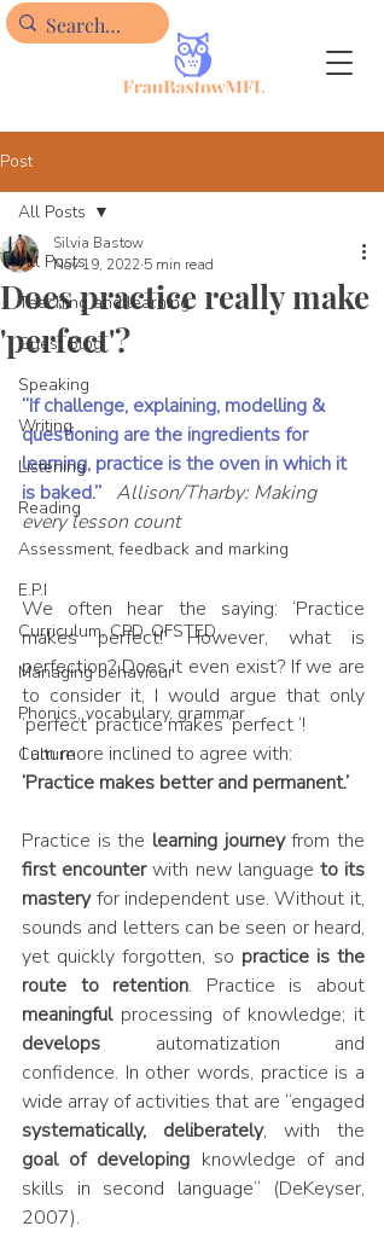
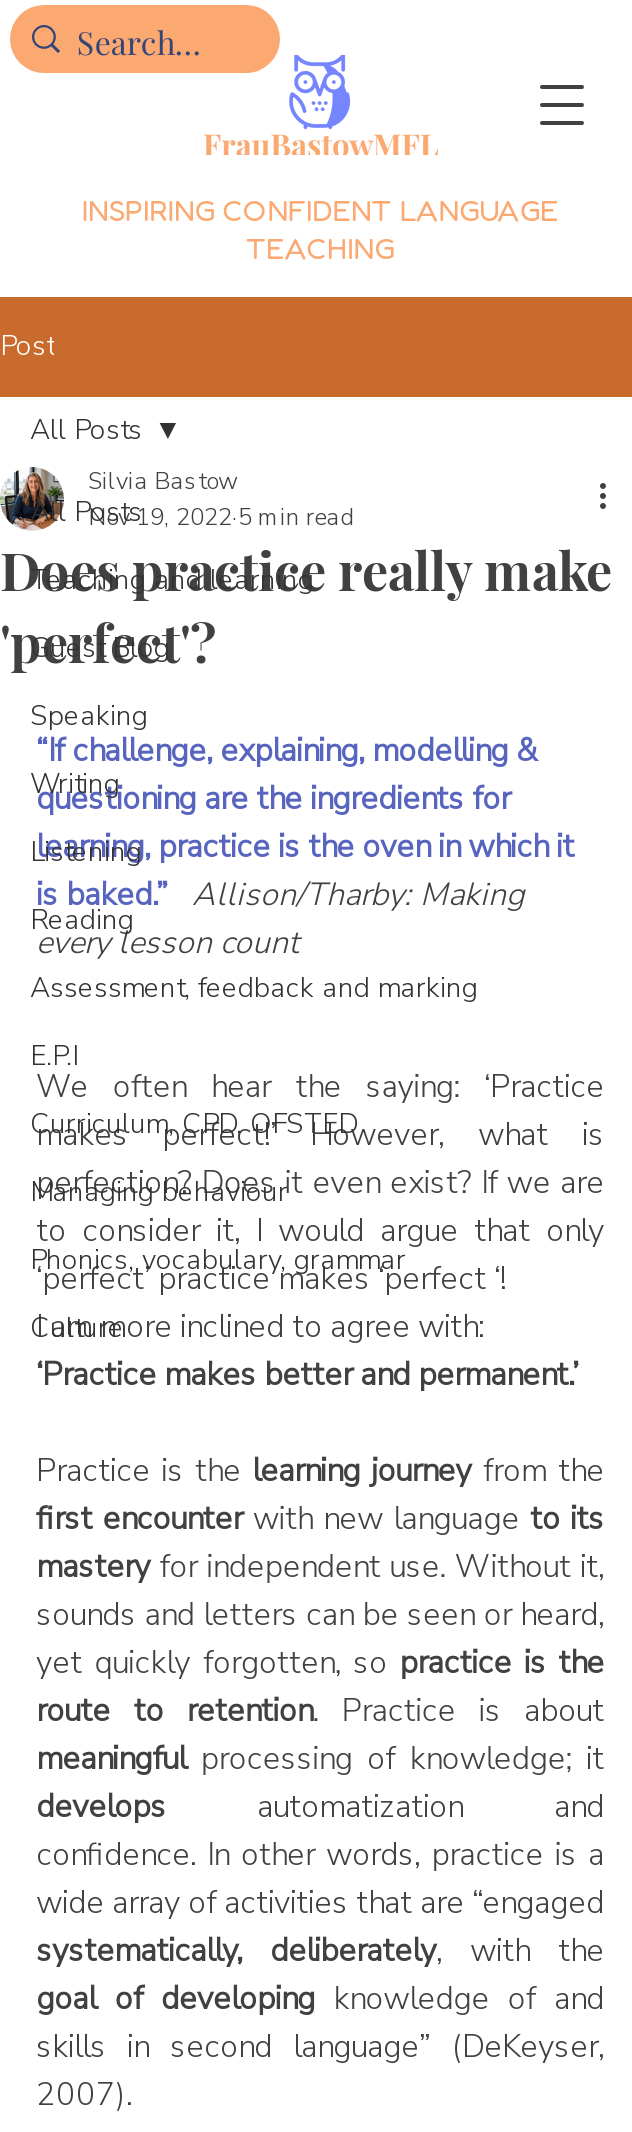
none -> [82,191,558,267] INSPIRING CONFIDENT LANGUAGE | TEACHING

